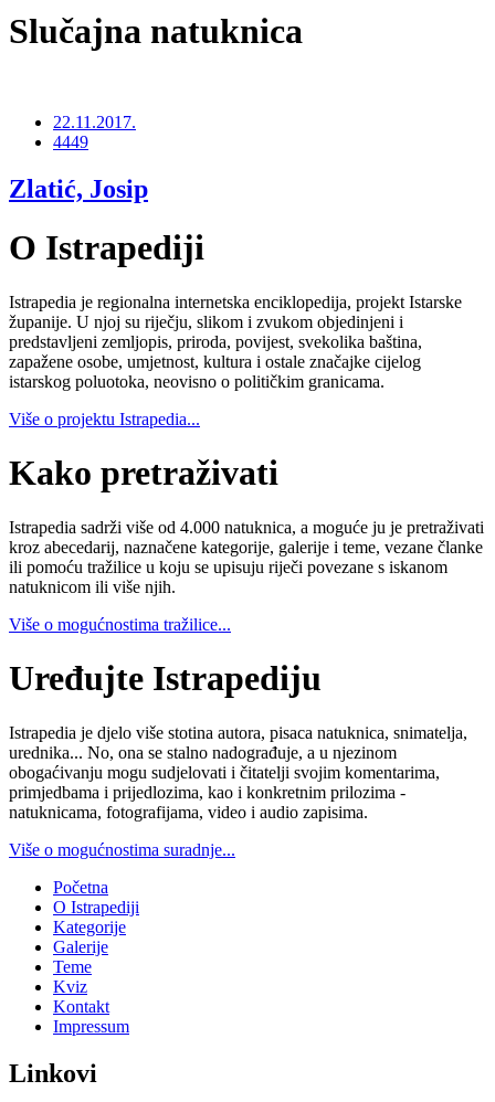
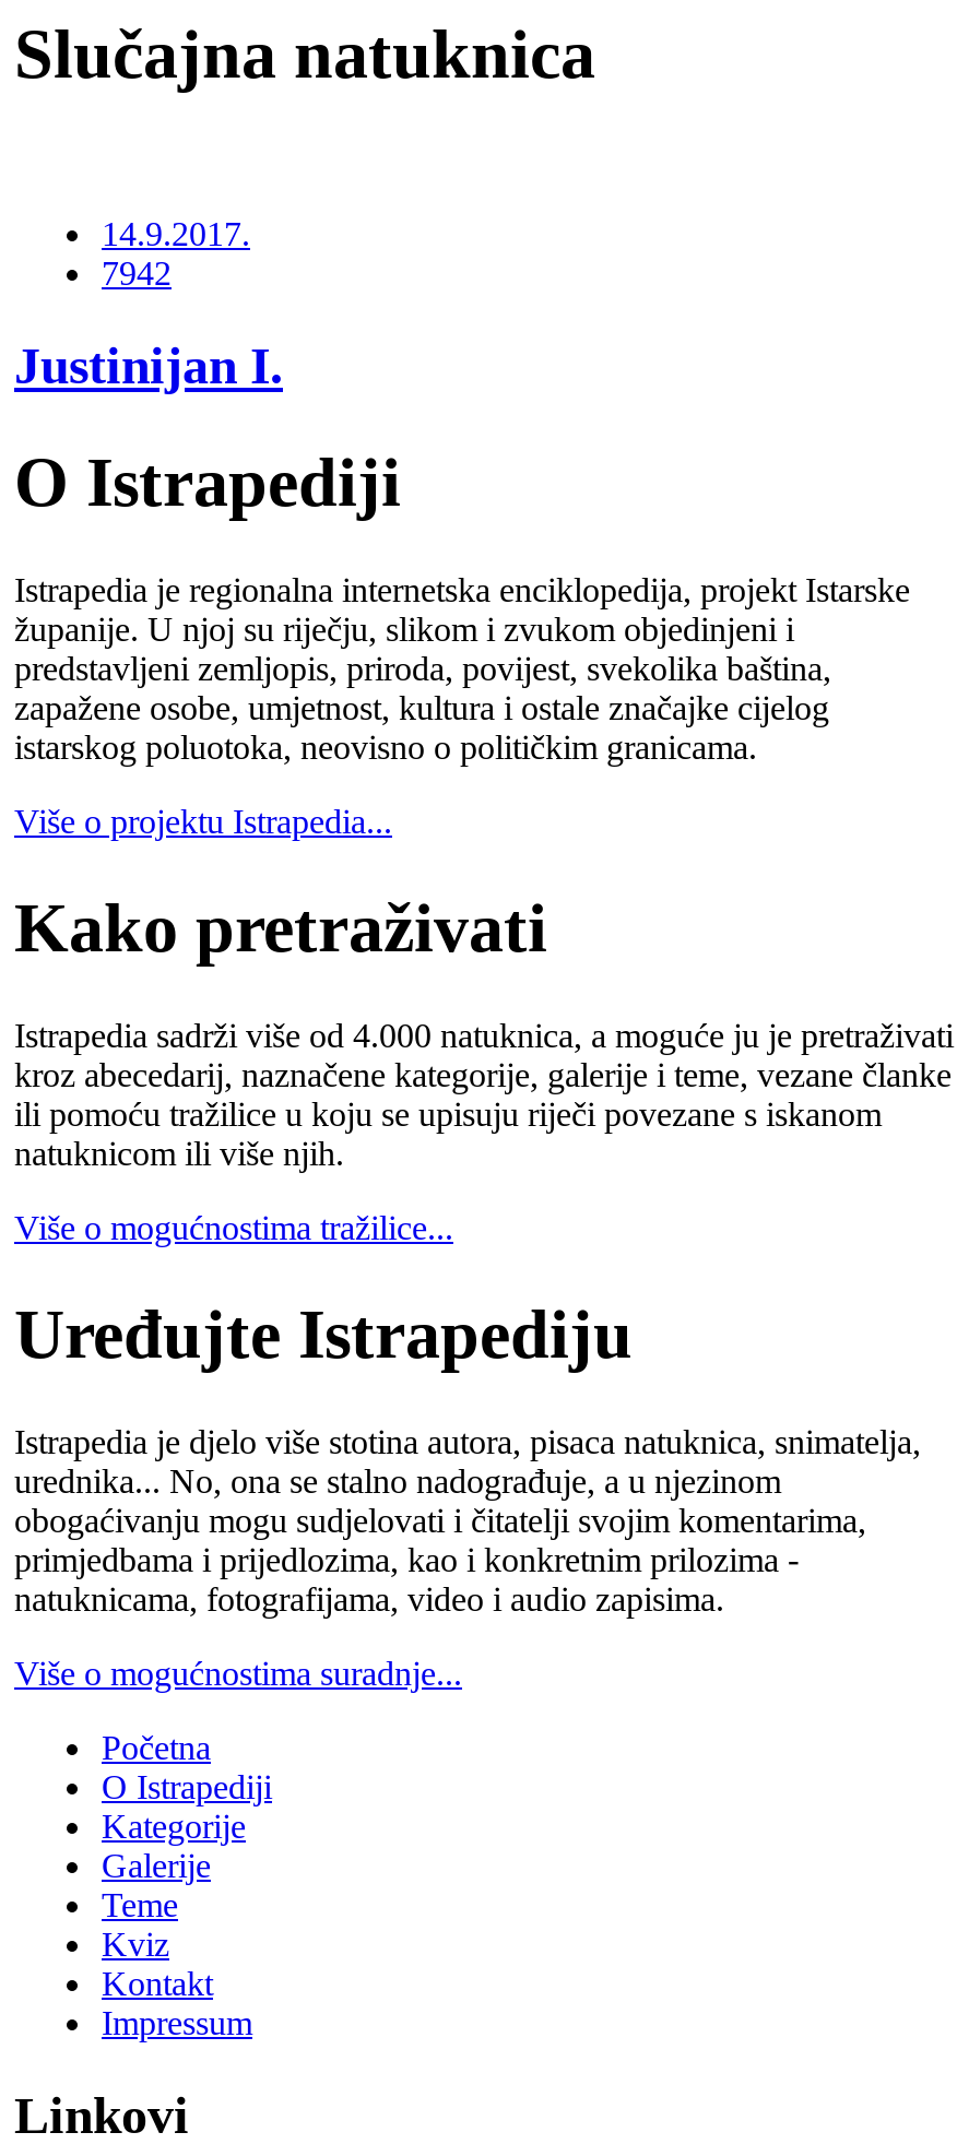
[53,113,136,151] 22.11.2017. | 4449 -> [102,215,250,292] 14.9.2017. | 7942
[9,174,148,203] Zlatić, Josip -> [14,337,283,394] Justinijan I.

